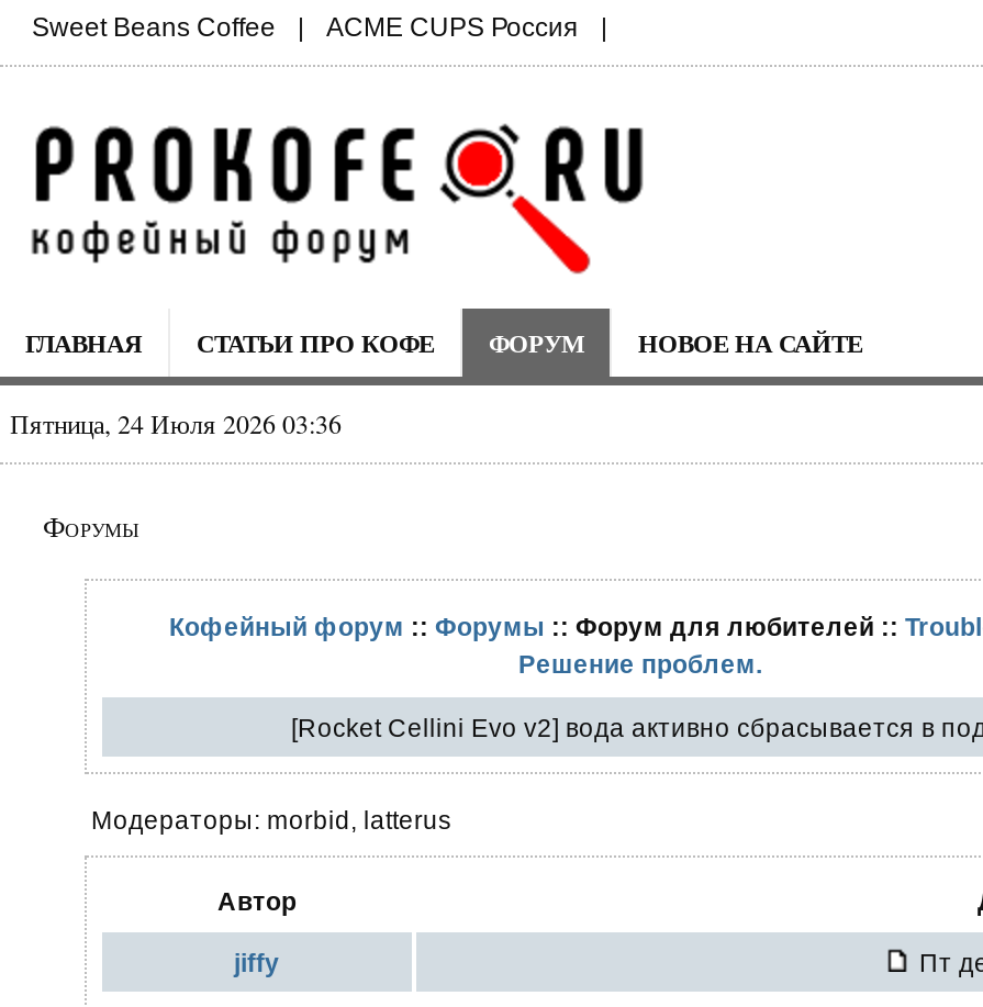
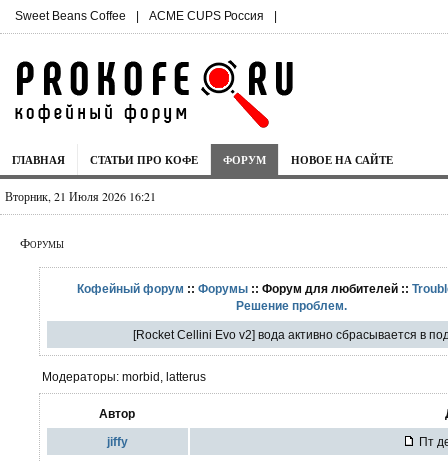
[10,405,342,440] Пятница, 24 Июля 2026 03:36 -> [5,188,156,204] Вторник, 21 Июля 2026 16:21

